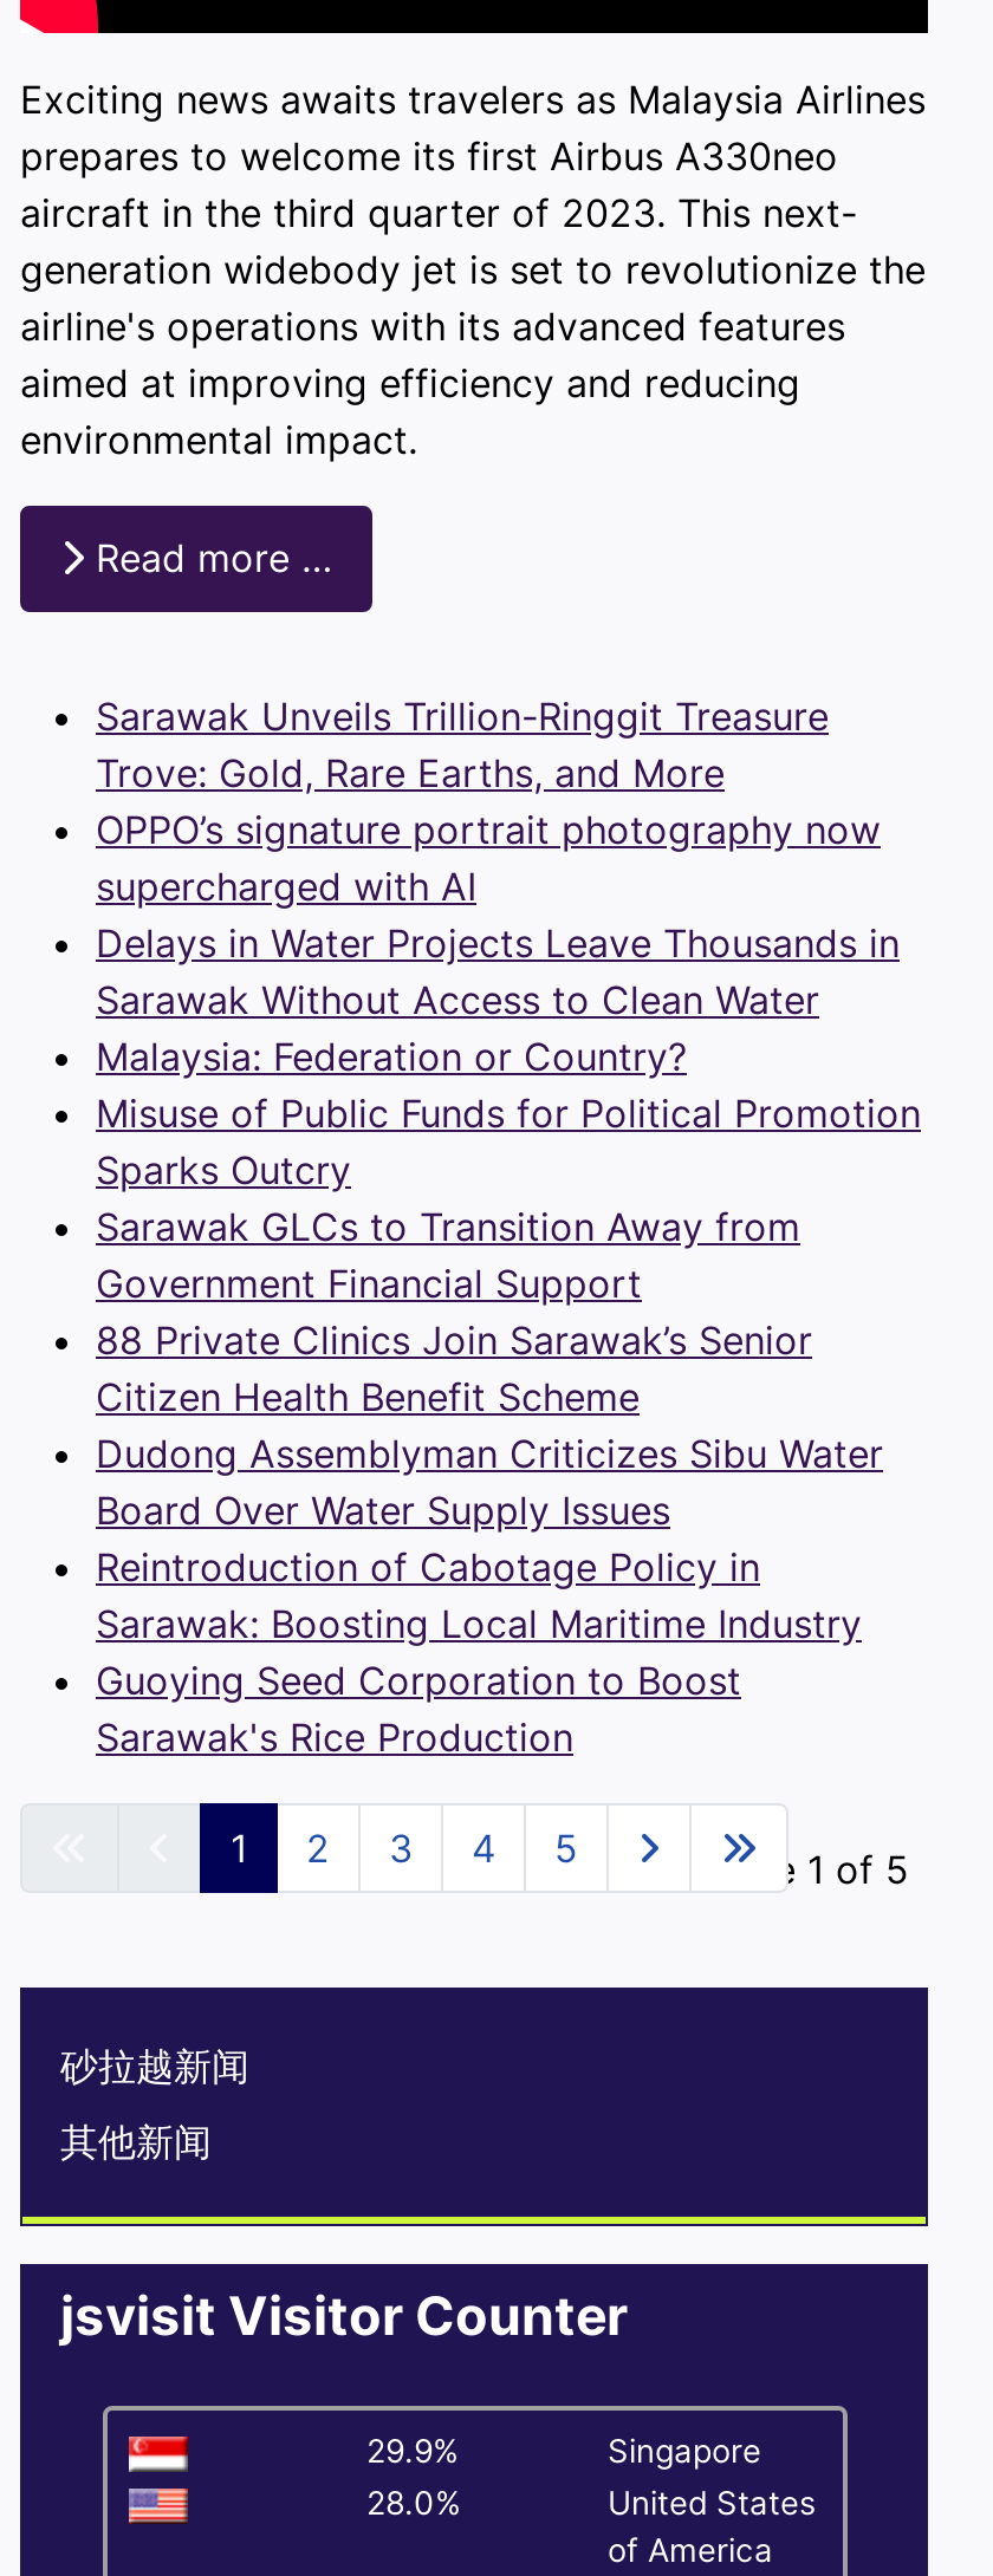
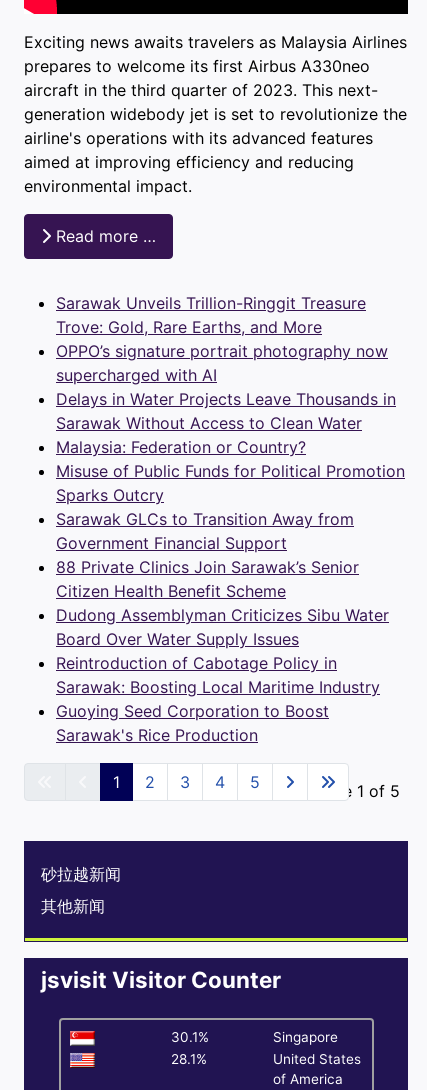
[366,2432,459,2470] 29.9% -> [170,1029,208,1045] 30.1%
[366,2484,461,2522] 28.0% -> [170,1051,206,1067] 28.1%

